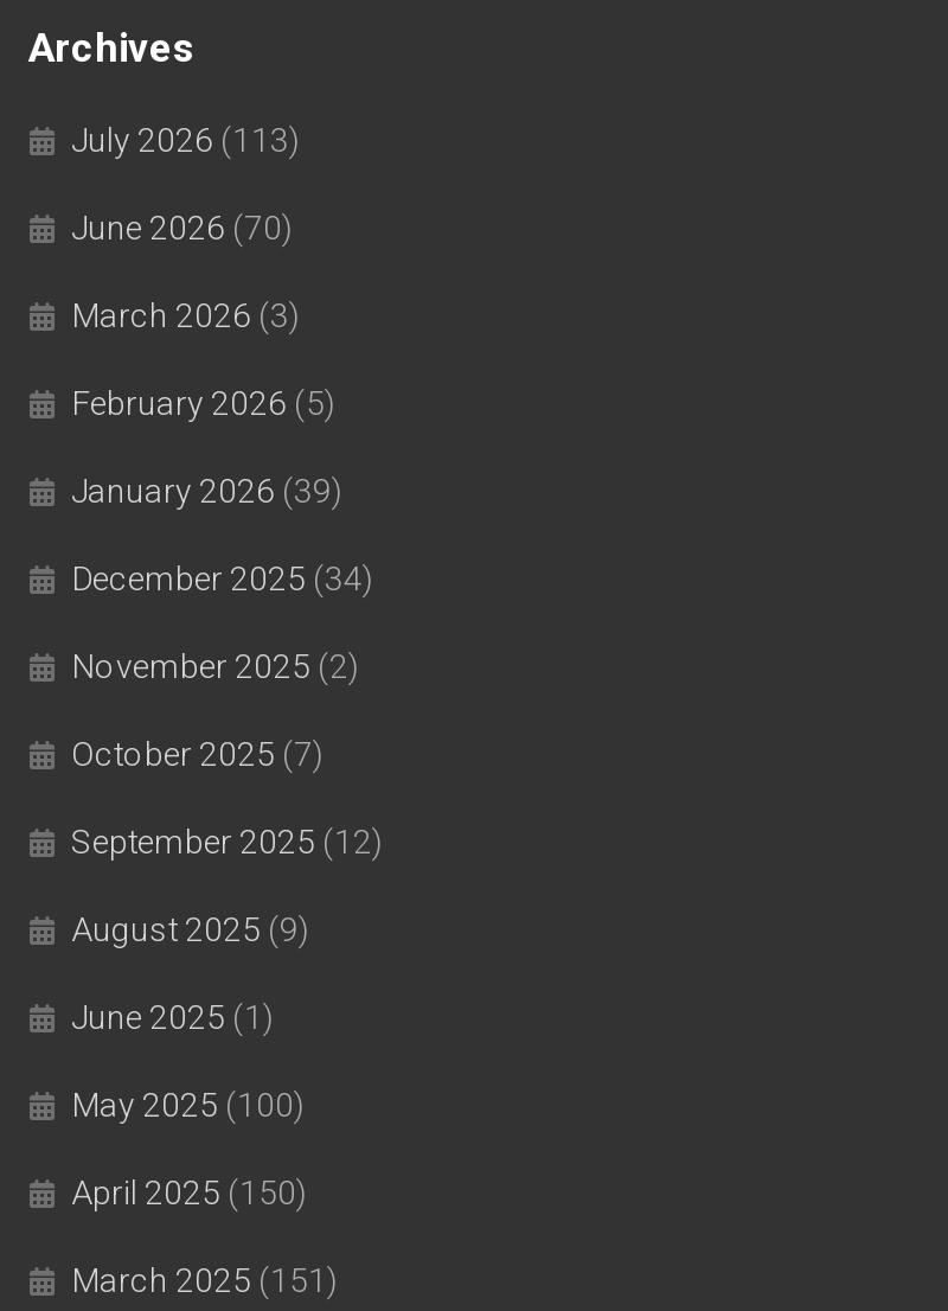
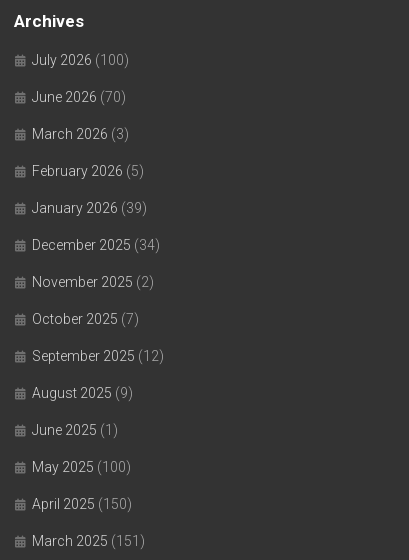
[71,121,301,159] July 2026 (113) -> [32,52,129,68] July 2026 (100)

